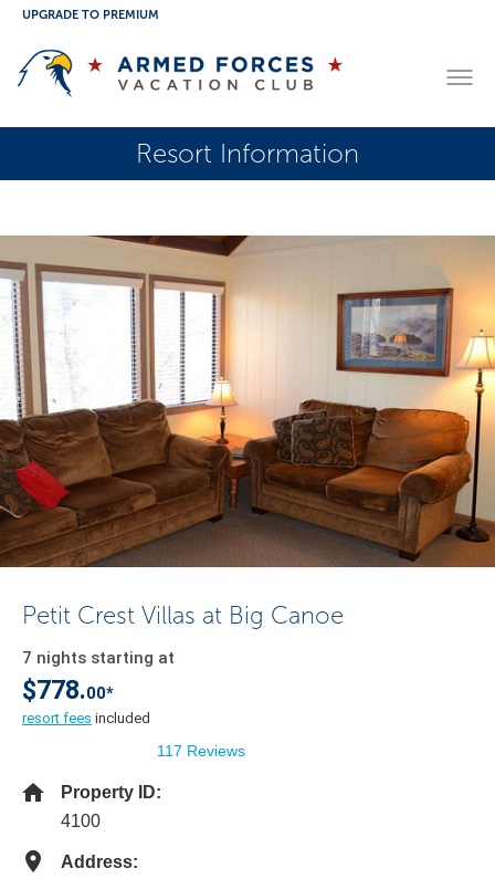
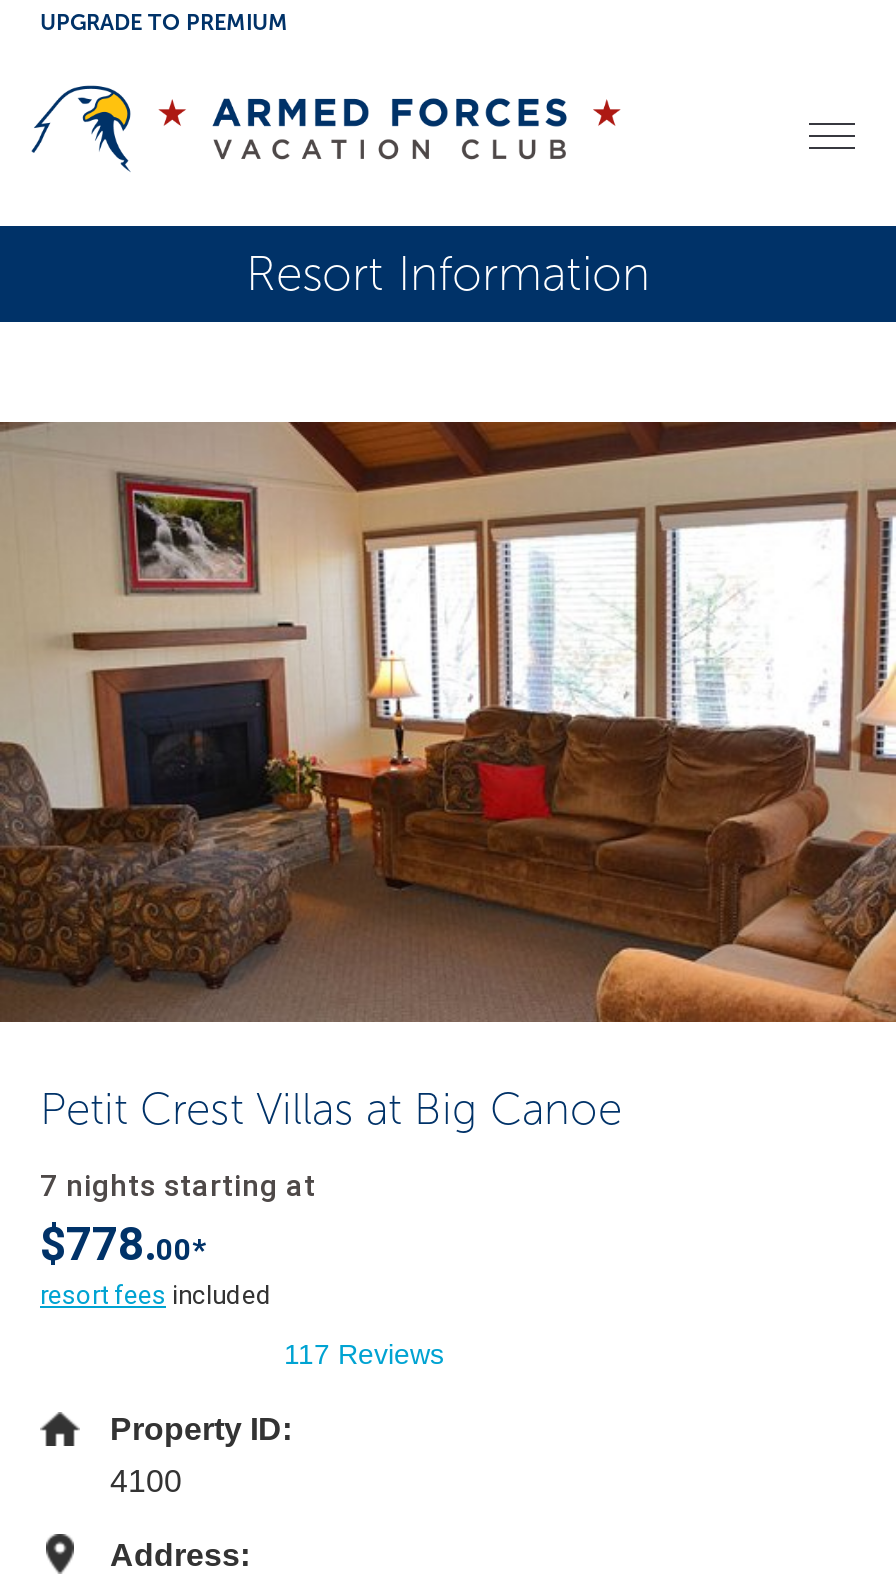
[3,236,492,567] [image] -> [6,422,890,1022] [image]

